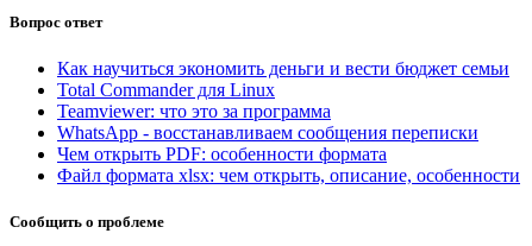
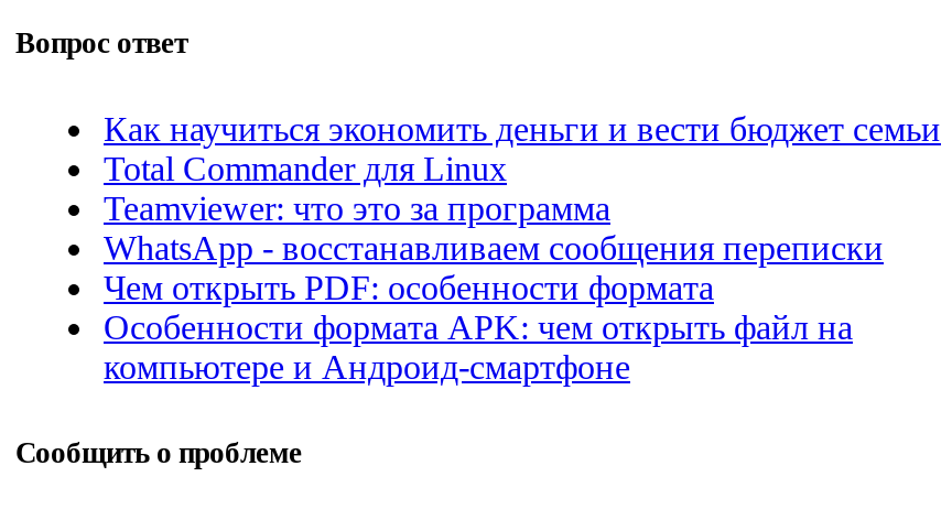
[57,165,520,186] Файл формата xlsx: чем открыть, описание, особенности -> [104,309,853,386] Особенности формата APK: чем открыть файл на | компьютере и Андроид-смартфоне

